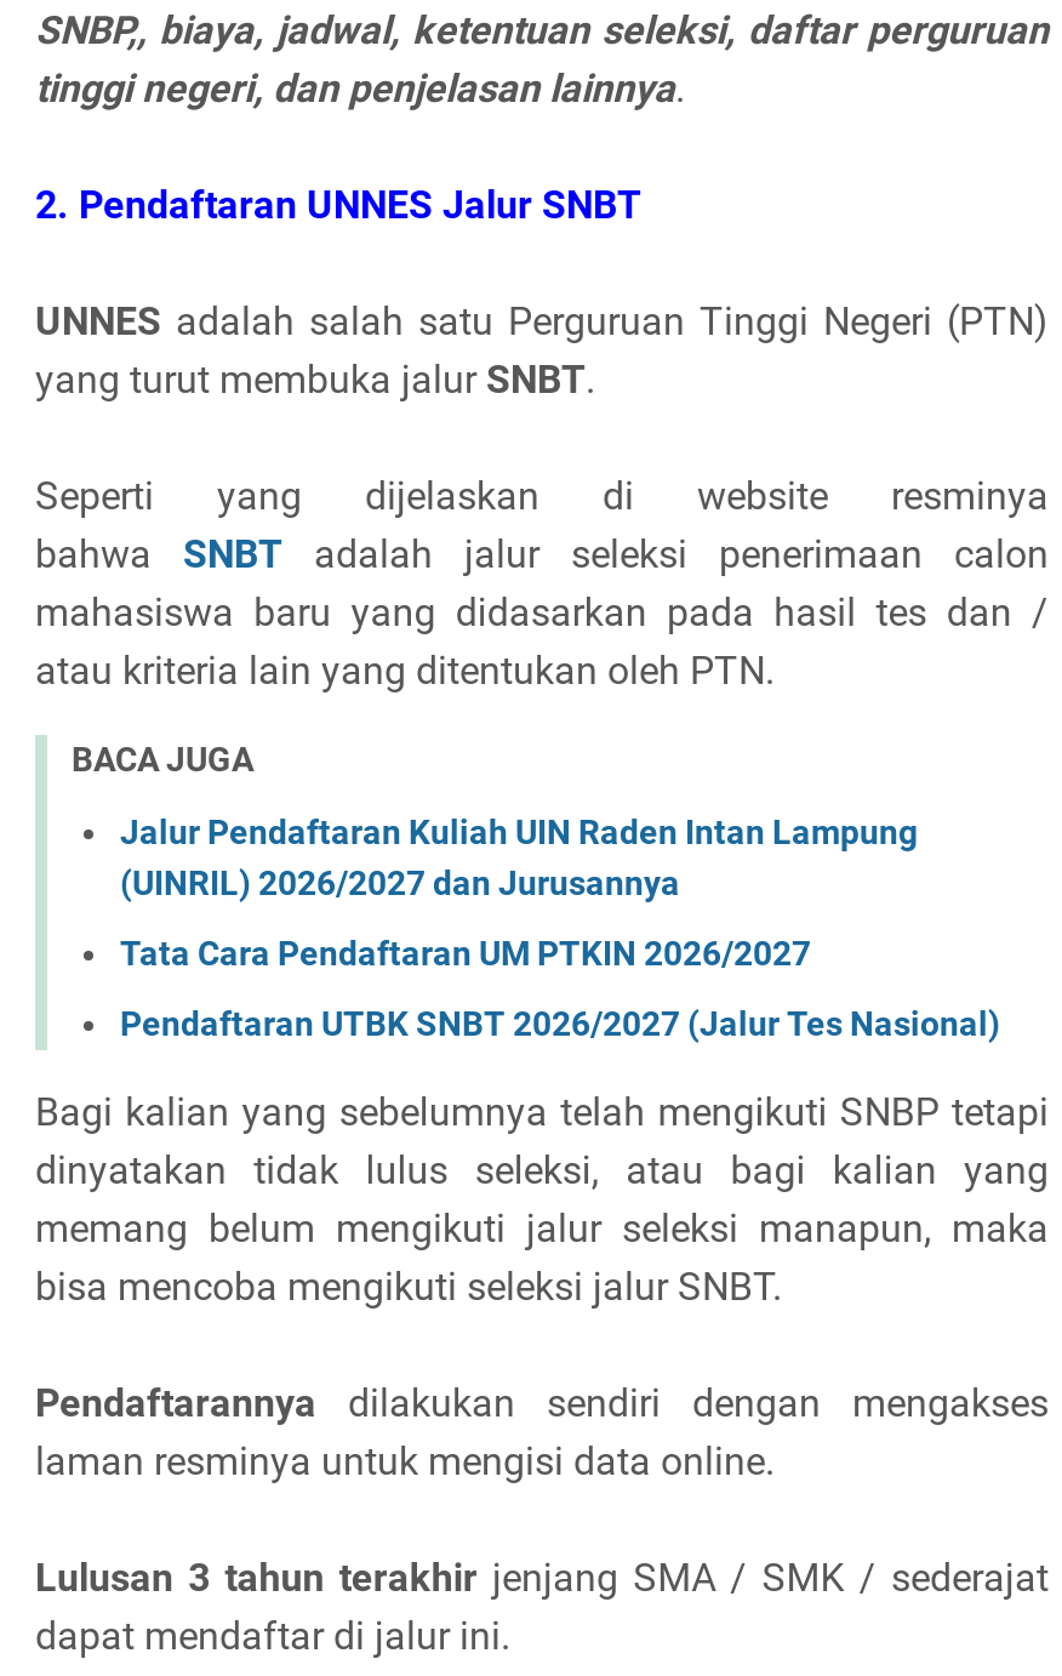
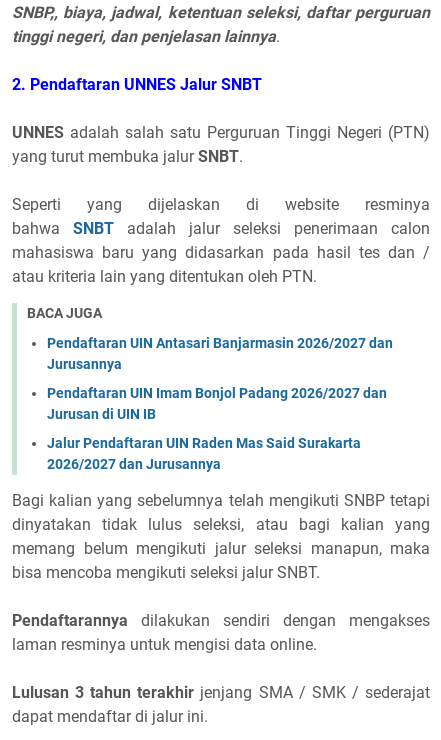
[120,813,918,903] Jalur Pendaftaran Kuliah UIN Raden Intan Lampung | (UINRIL) 2026/2027 dan Jurusannya -> [47,335,393,372] Pendaftaran UIN Antasari Banjarmasin 2026/2027 dan | Jurusannya
[120,934,811,973] Tata Cara Pendaftaran UM PTKIN 2026/2027 -> [47,385,387,422] Pendaftaran UIN Imam Bonjol Padang 2026/2027 dan | Jurusan di UIN IB
[120,1005,1000,1043] Pendaftaran UTBK SNBT 2026/2027 (Jalur Tes Nasional) -> [47,435,361,472] Jalur Pendaftaran UIN Raden Mas Said Surakarta | 2026/2027 dan Jurusannya

